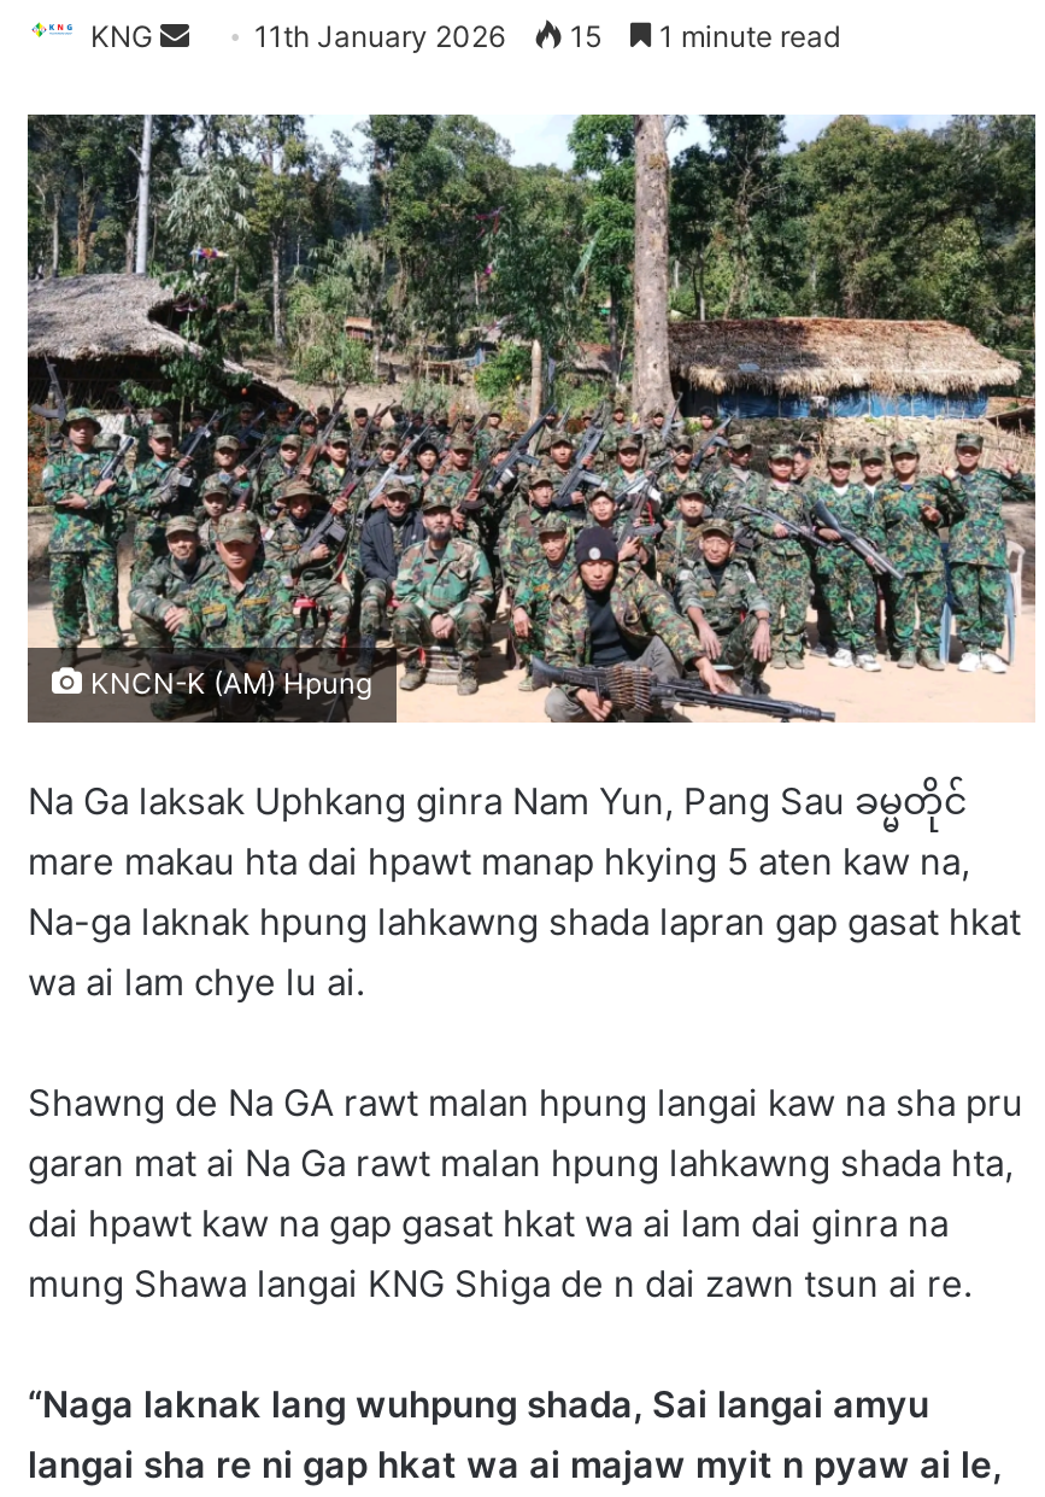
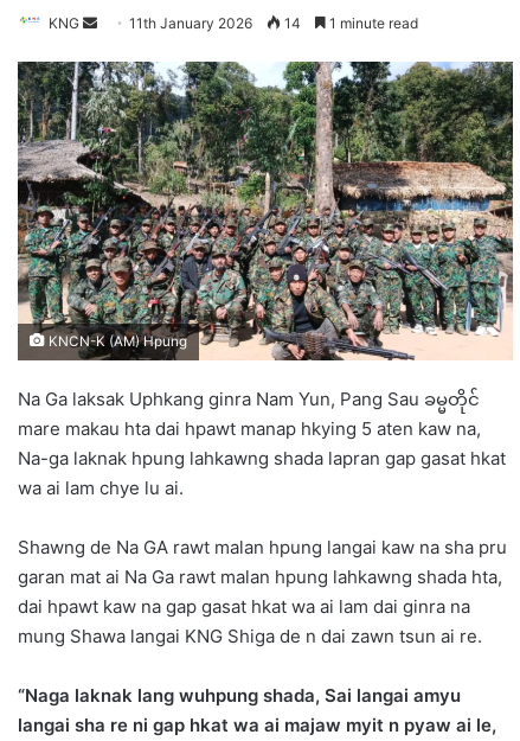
[563,18,601,54] 15 -> [281,14,301,32] 14

